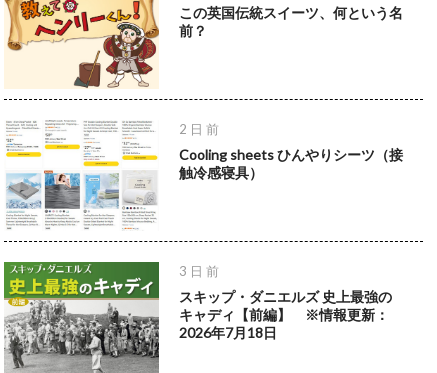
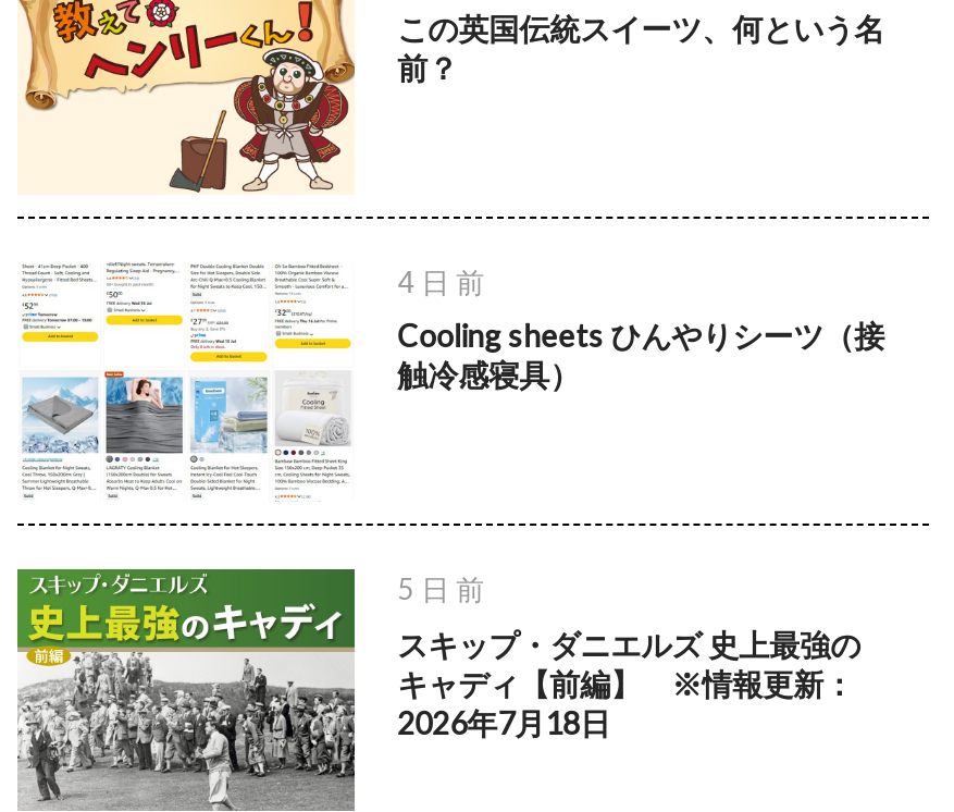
[179,121,219,137] 2 日 前 -> [397,264,484,299] 4 日 前
[179,263,219,279] 3 日 前 -> [397,573,484,607] 5 日 前

